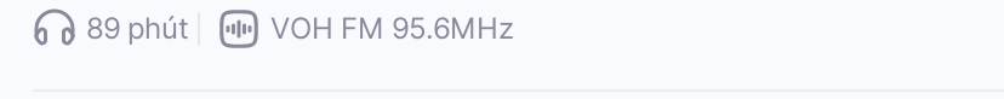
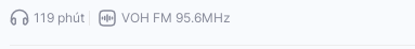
[86,10,188,47] 89 phút -> [34,10,85,26] 119 phút

